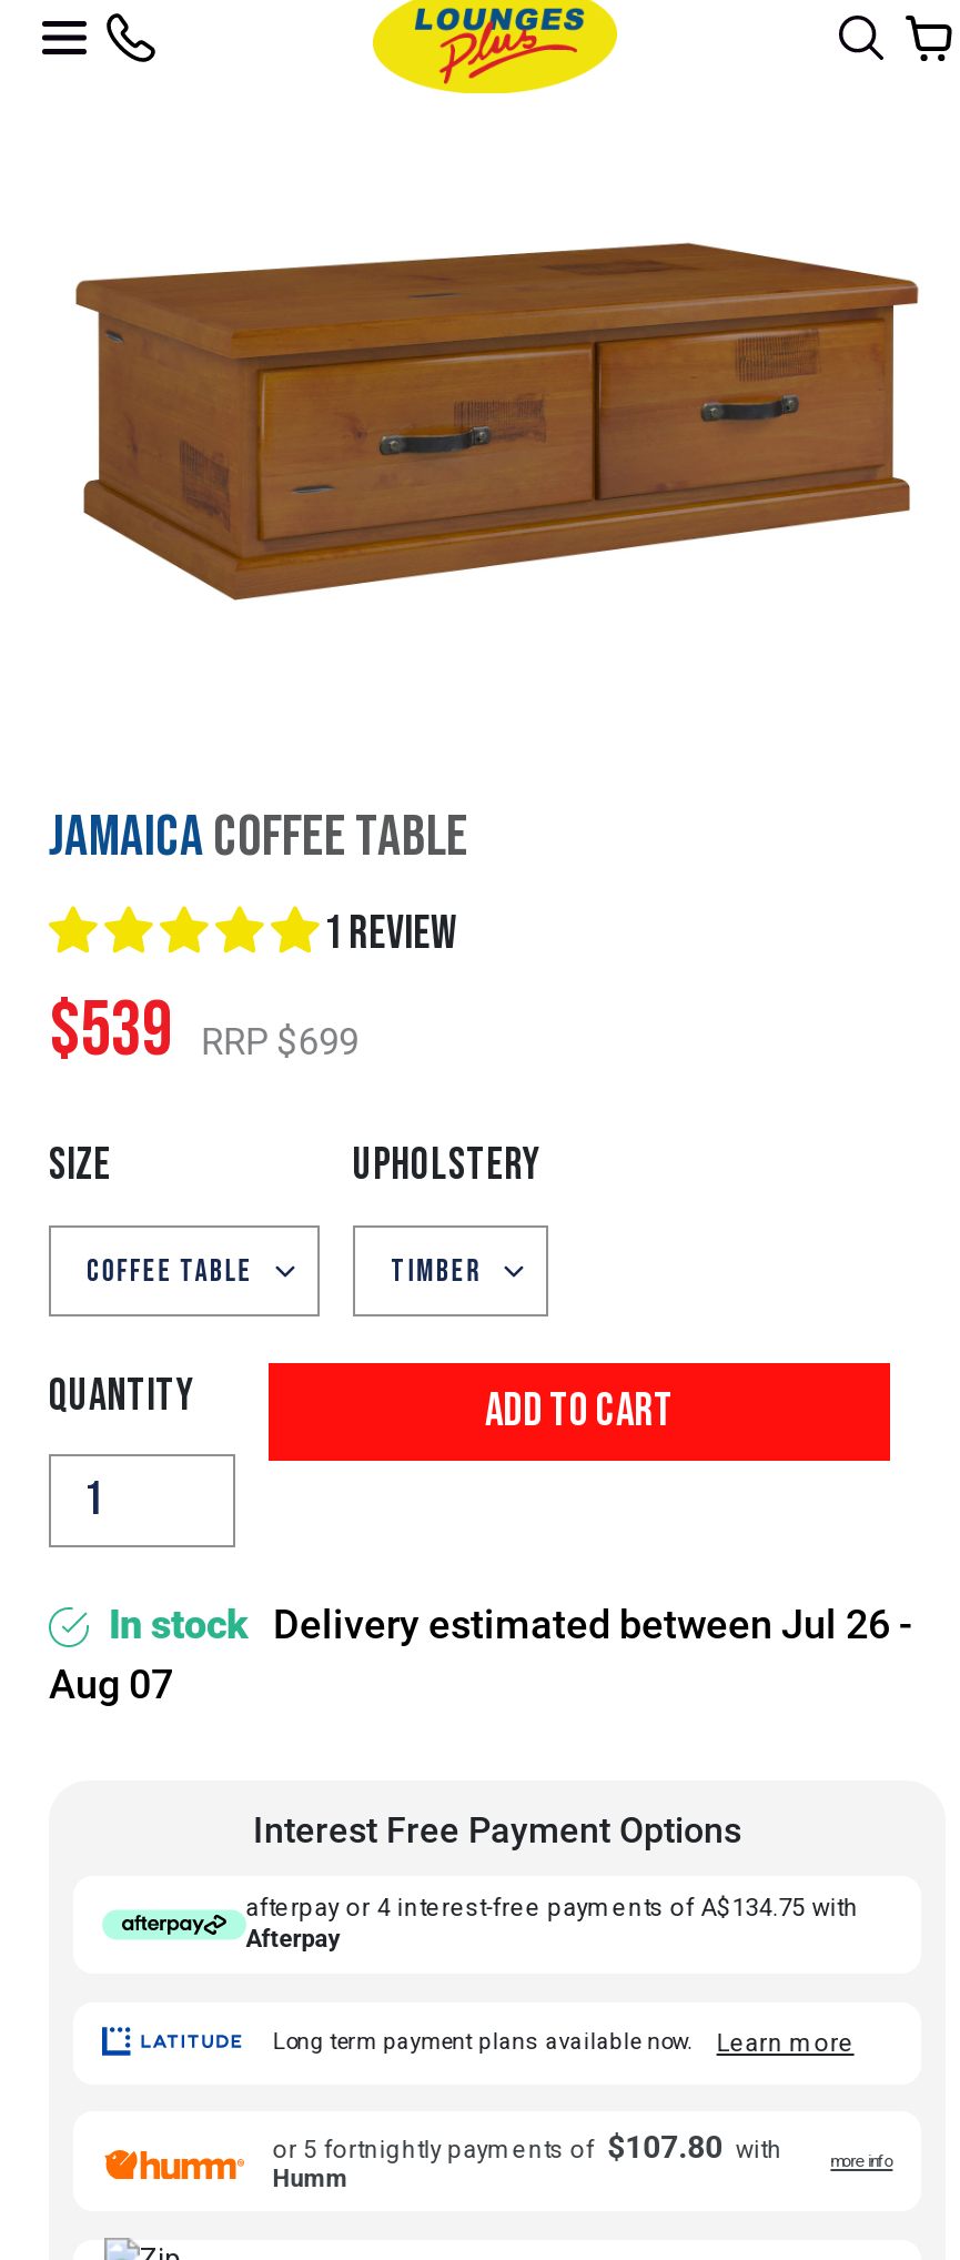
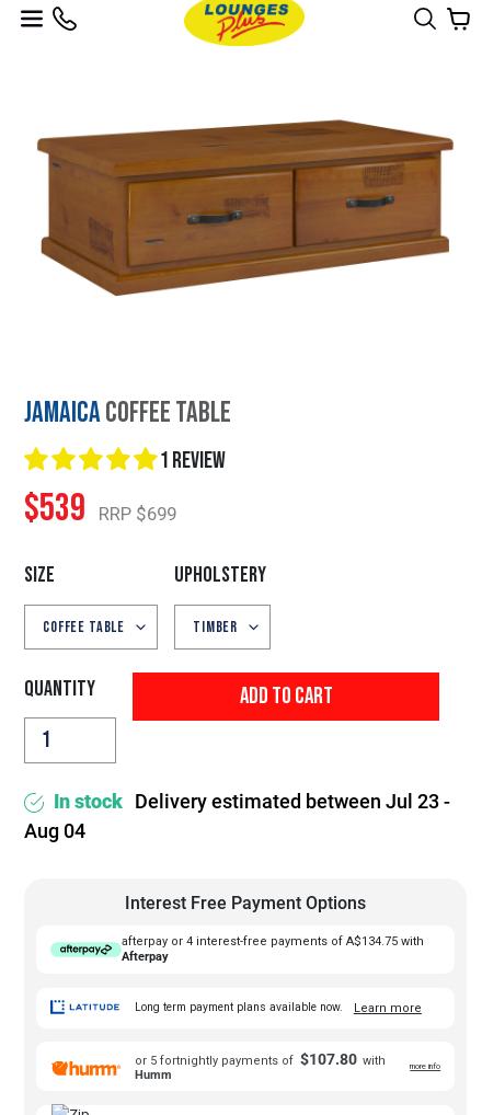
[109,1600,921,1647] In stock Delivery estimated between Jul 26 - -> [54,789,455,812] In stock Delivery estimated between Jul 23 -
[49,1660,173,1707] Aug 07 -> [24,819,85,842] Aug 04

